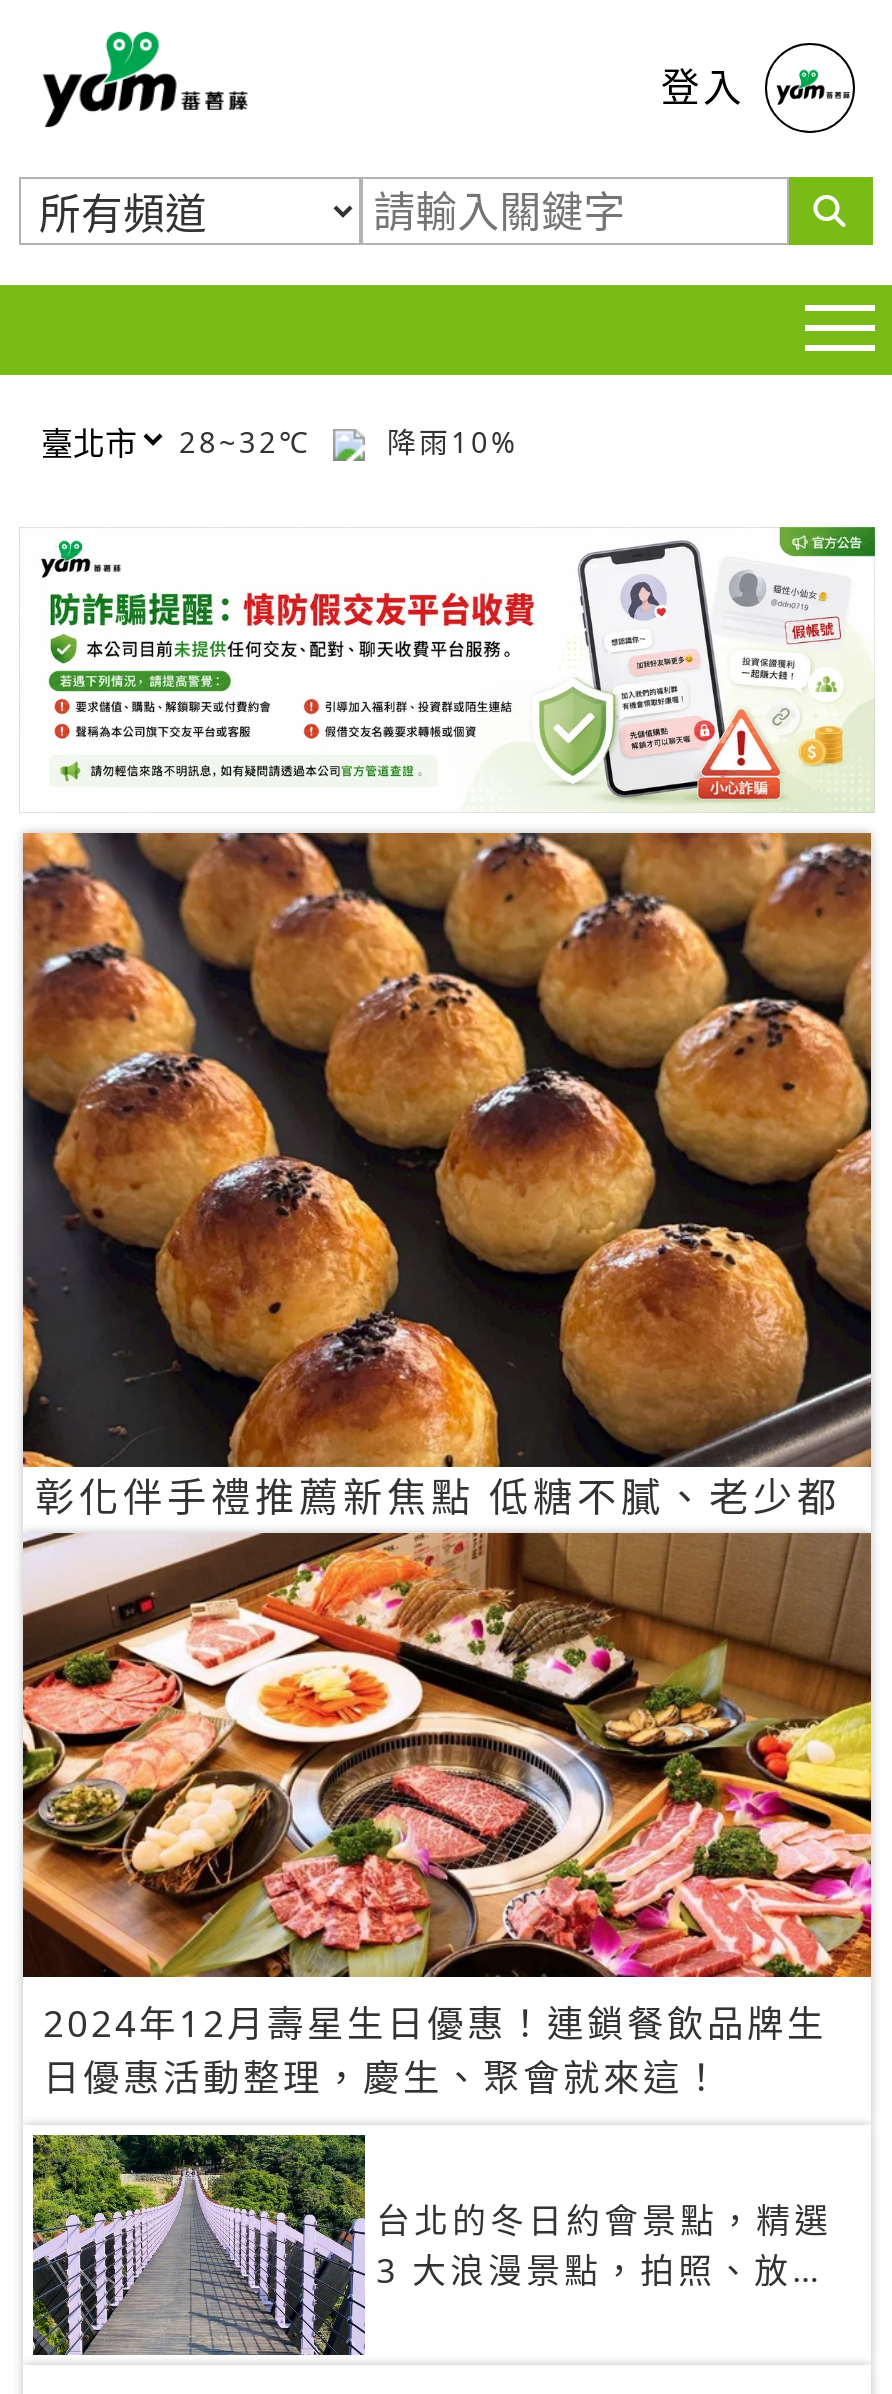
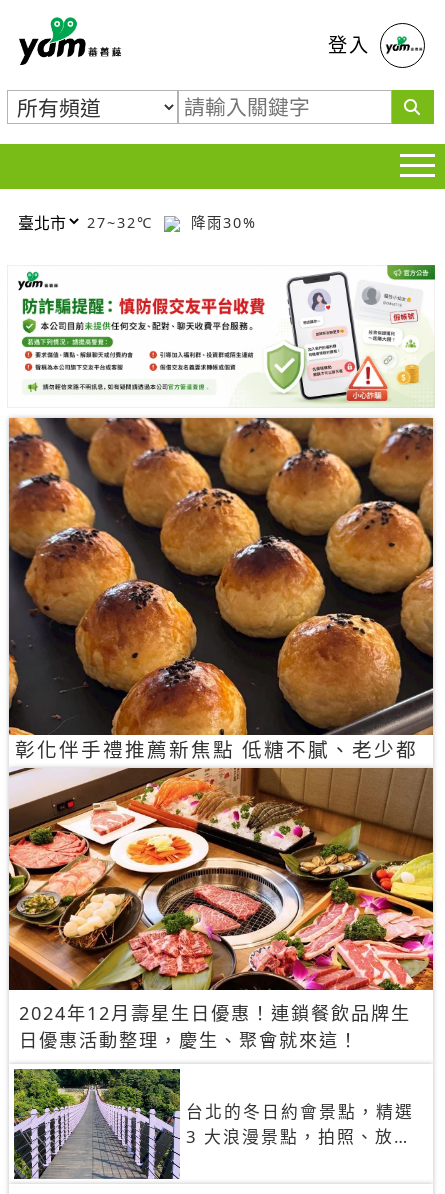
[179,422,323,460] 28~32℃ -> [87,212,159,231] 27~32℃
[375,422,519,460] 降雨10% -> [185,212,257,231] 降雨30%

